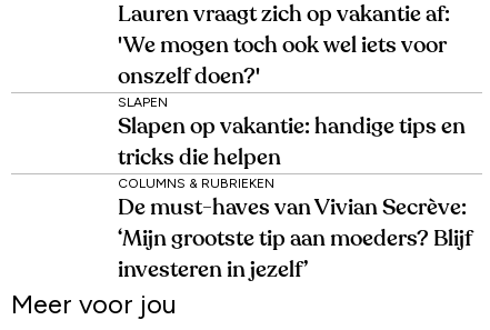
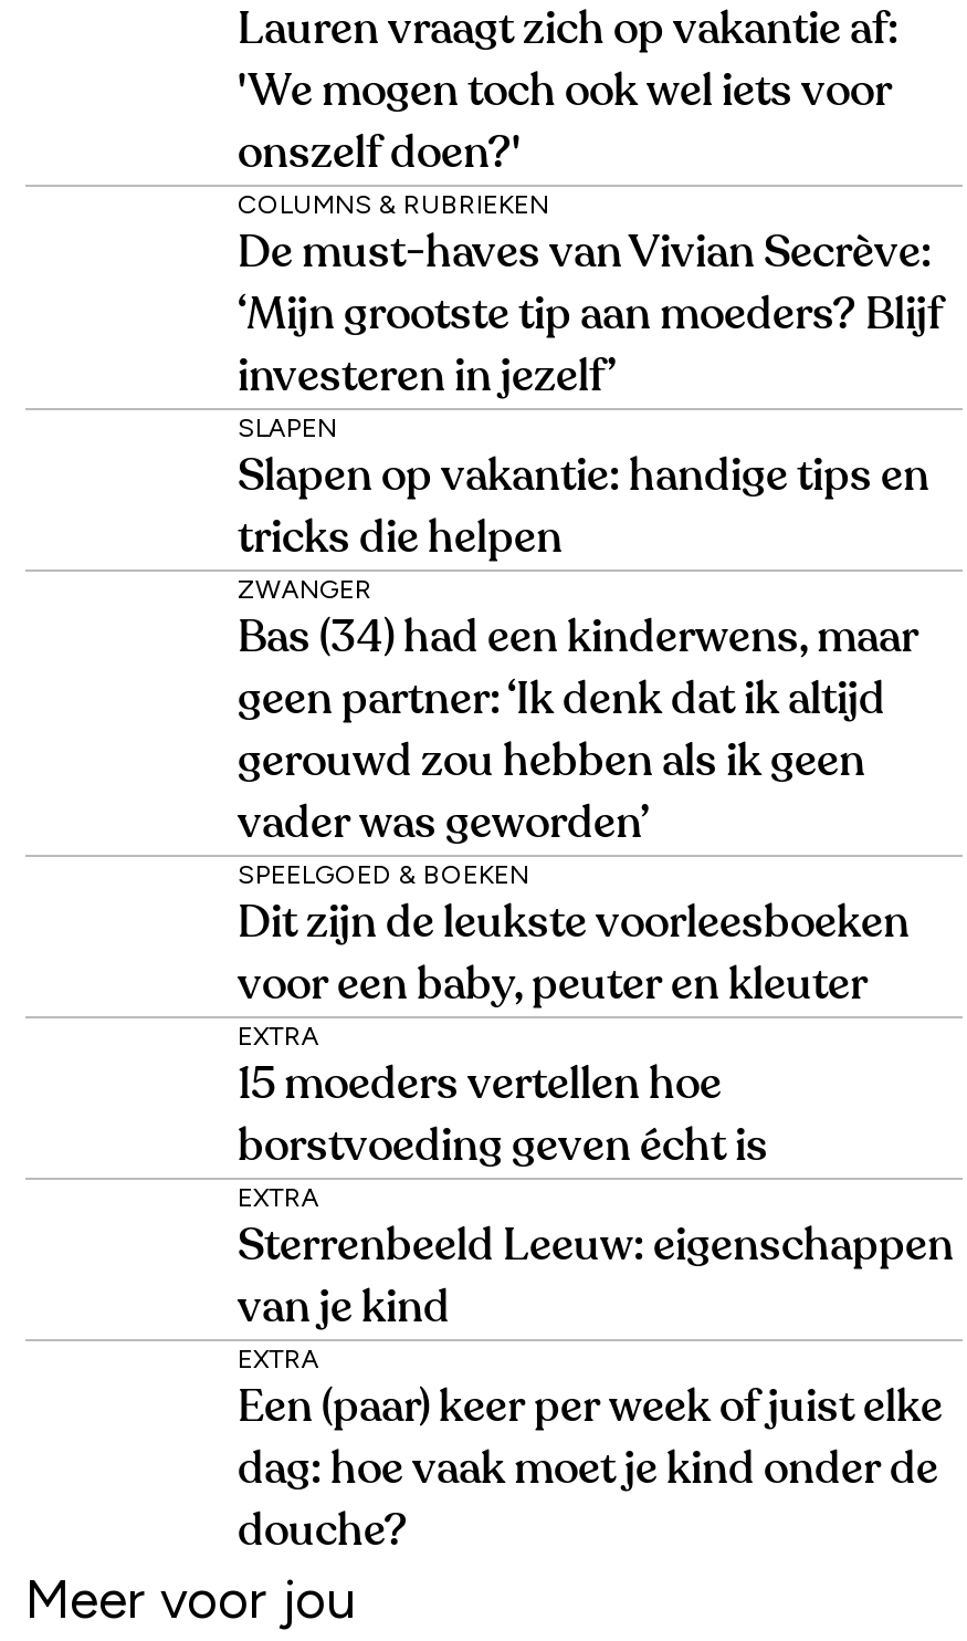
moved [118,94,466,169] -> [238,411,929,559]: SLAPEN | Slapen op vakantie: handige tips en | tricks die helpen
moved [118,175,472,281] -> [238,188,943,398]: COLUMNS & RUBRIEKEN | De must-haves van Vivian Secrève: | ‘Mijn grootste tip aan moeders? Blijf | investeren in jezelf’
none -> [238,572,954,1552] ZWANGER | Bas (34) had een kinderwens, maar | geen partner: ‘Ik denk dat ik altijd | gerouwd zou hebben als ik geen | vader was geworden’ | SPEELGOED & BOEKEN | Dit zijn de leukste voorleesboeken | voor een baby, peuter en kleuter | EXTRA | 15 moeders vertellen hoe | borstvoeding geven écht is | EXTRA | Sterrenbeeld Leeuw: eigenschappen | van je kind | EXTRA | Een (paar) keer per week of juist elke | dag: hoe vaak moet je kind onder de | douche?

